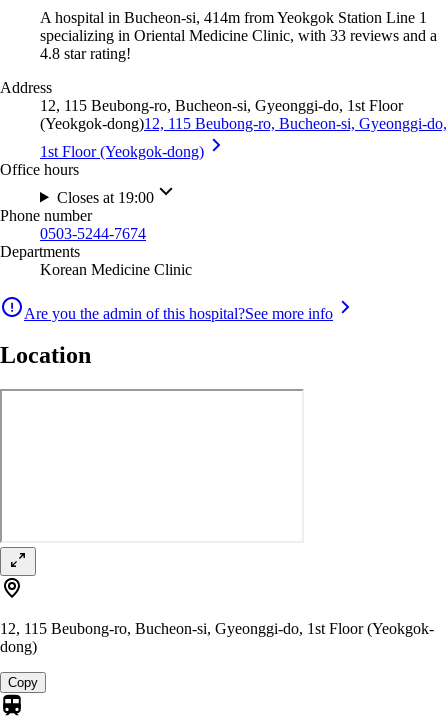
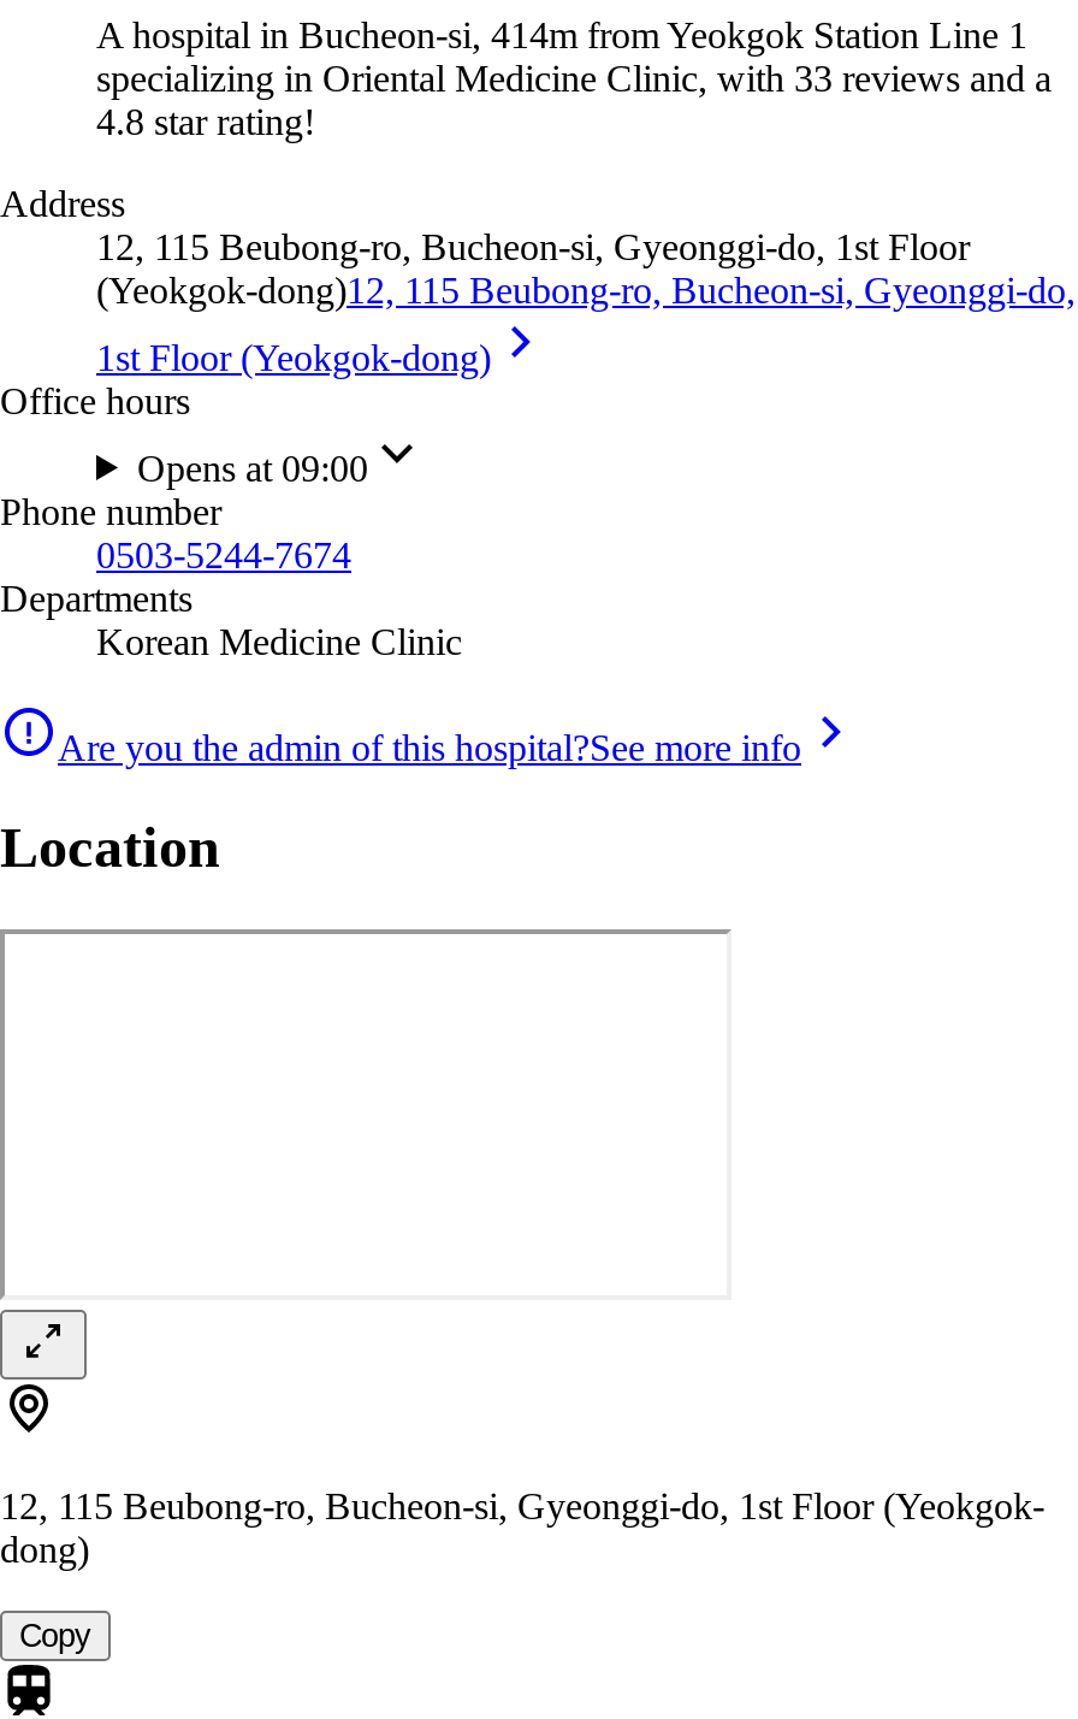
[57,188,154,205] Closes at 19:00 -> [137,447,368,488] Opens at 09:00

